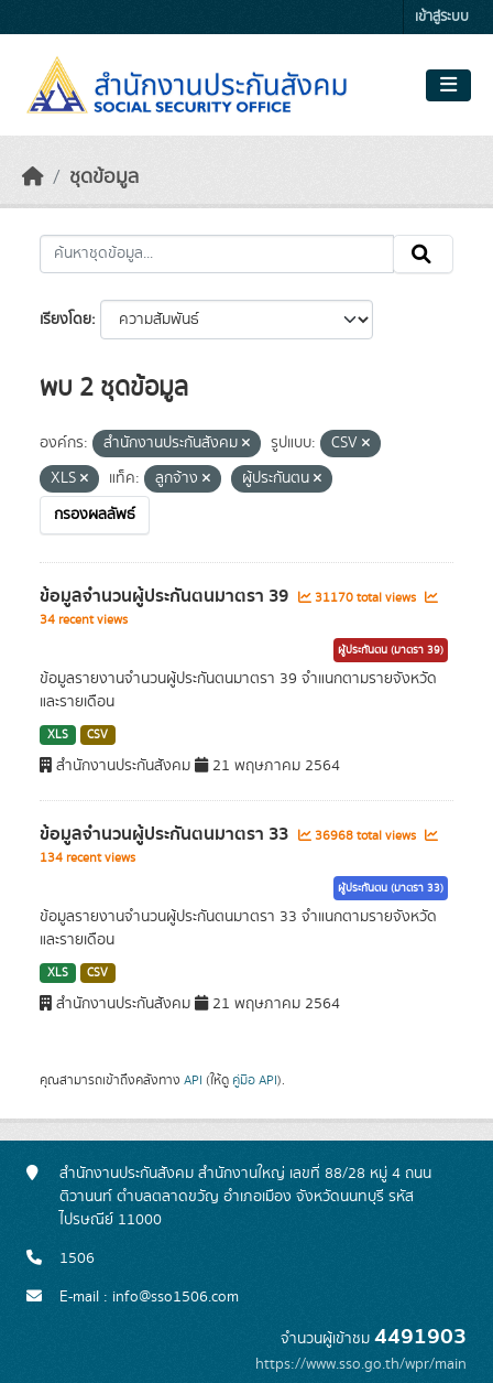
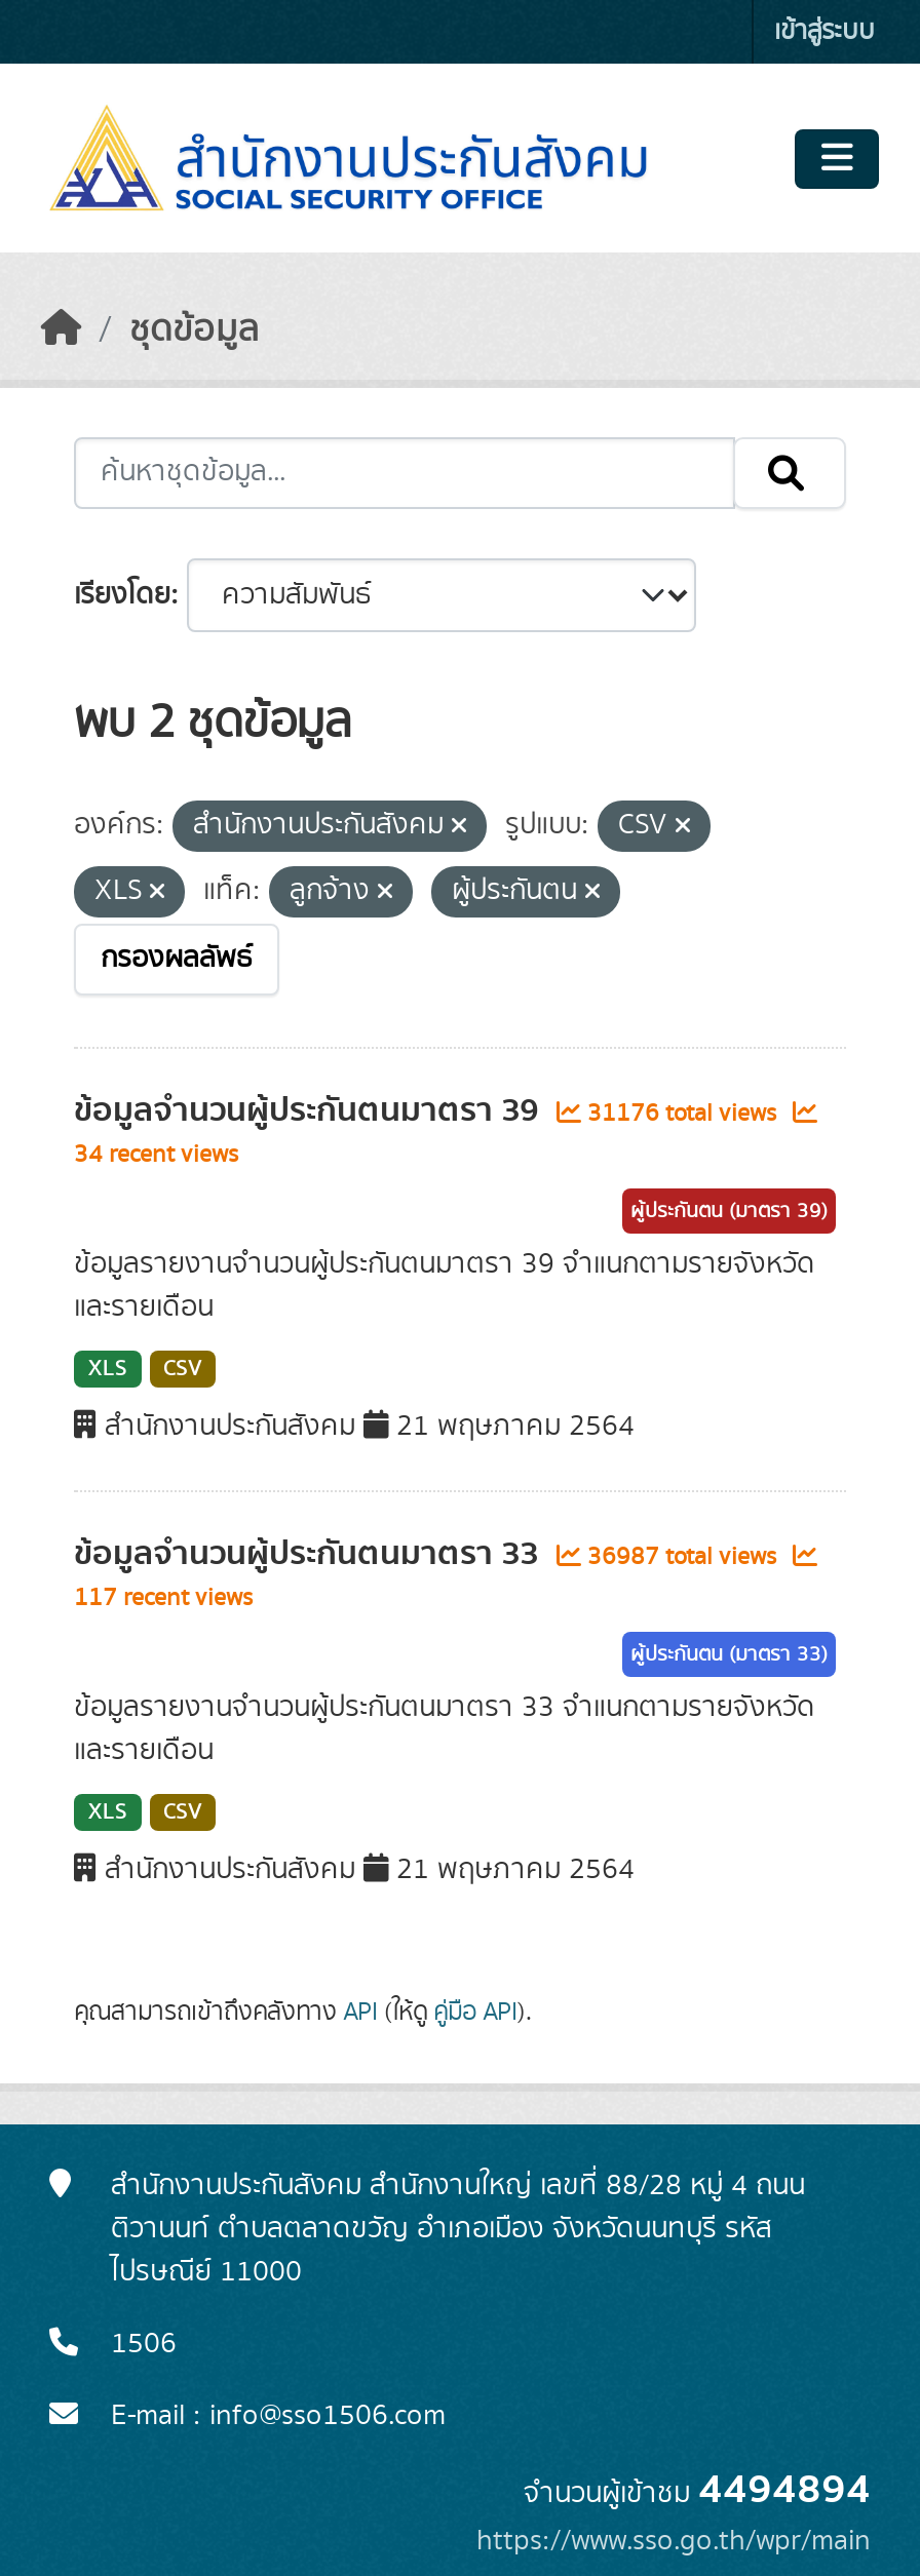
[40,582,419,611] ข้อมูลจำนวนผู้ประกันตนมาตรา 39 31170 total views -> [74,1084,782,1137] ข้อมูลจำนวนผู้ประกันตนมาตรา 39 31176 total views
[40,820,419,849] ข้อมูลจำนวนผู้ประกันตนมาตรา 33 36968 total views -> [74,1527,782,1580] ข้อมูลจำนวนผู้ประกันตนมาตรา 33 36987 total views
[40,849,135,867] 134 recent views -> [74,1580,253,1615] 117 recent views
[281,1319,467,1354] จำนวนผู้เข้าชม4491903 -> [524,2457,871,2523] จำนวนผู้เข้าชม4494894

